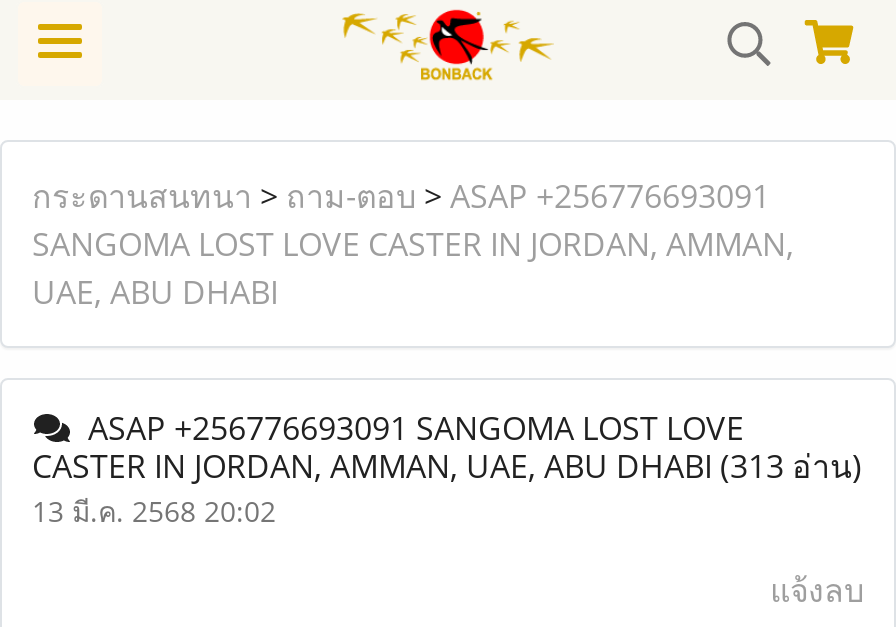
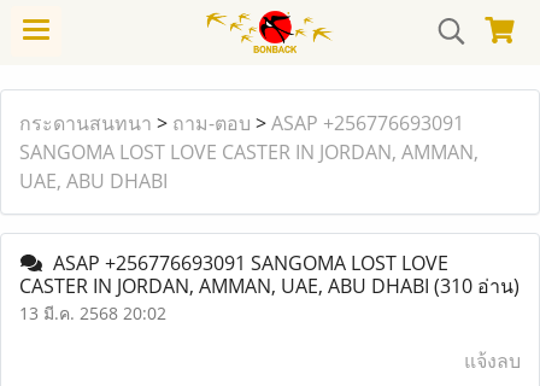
[32,444,862,488] CASTER IN JORDAN, AMMAN, UAE, ABU DHABI (313 อ่าน) -> [19,273,520,299] CASTER IN JORDAN, AMMAN, UAE, ABU DHABI (310 อ่าน)

